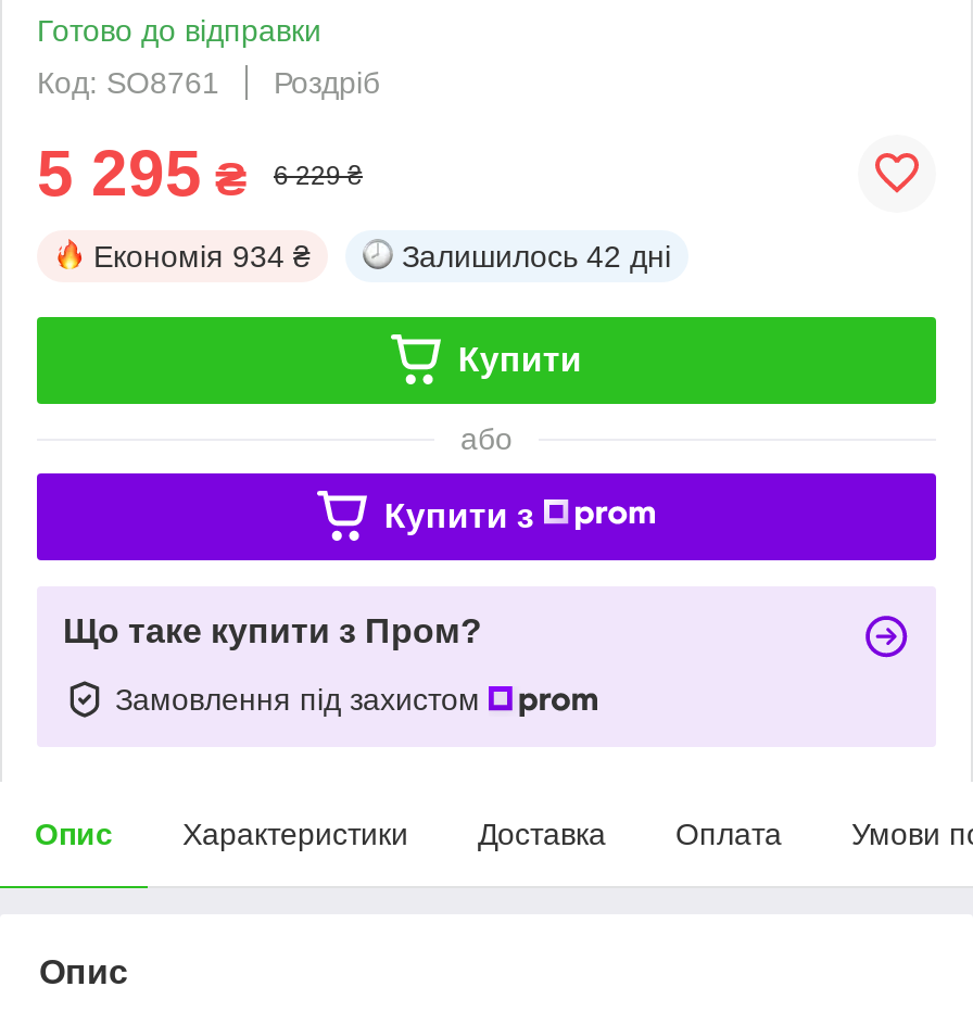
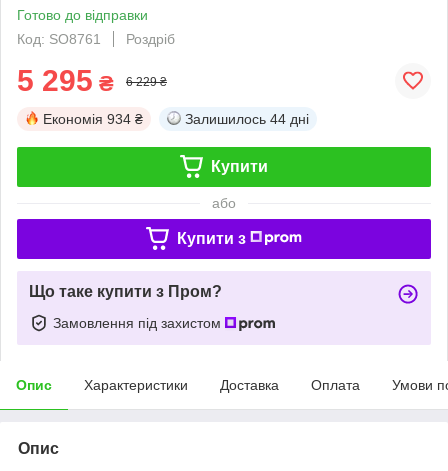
[402,238,671,273] Залишилось 42 дні -> [185,111,309,127] Залишилось 44 дні

